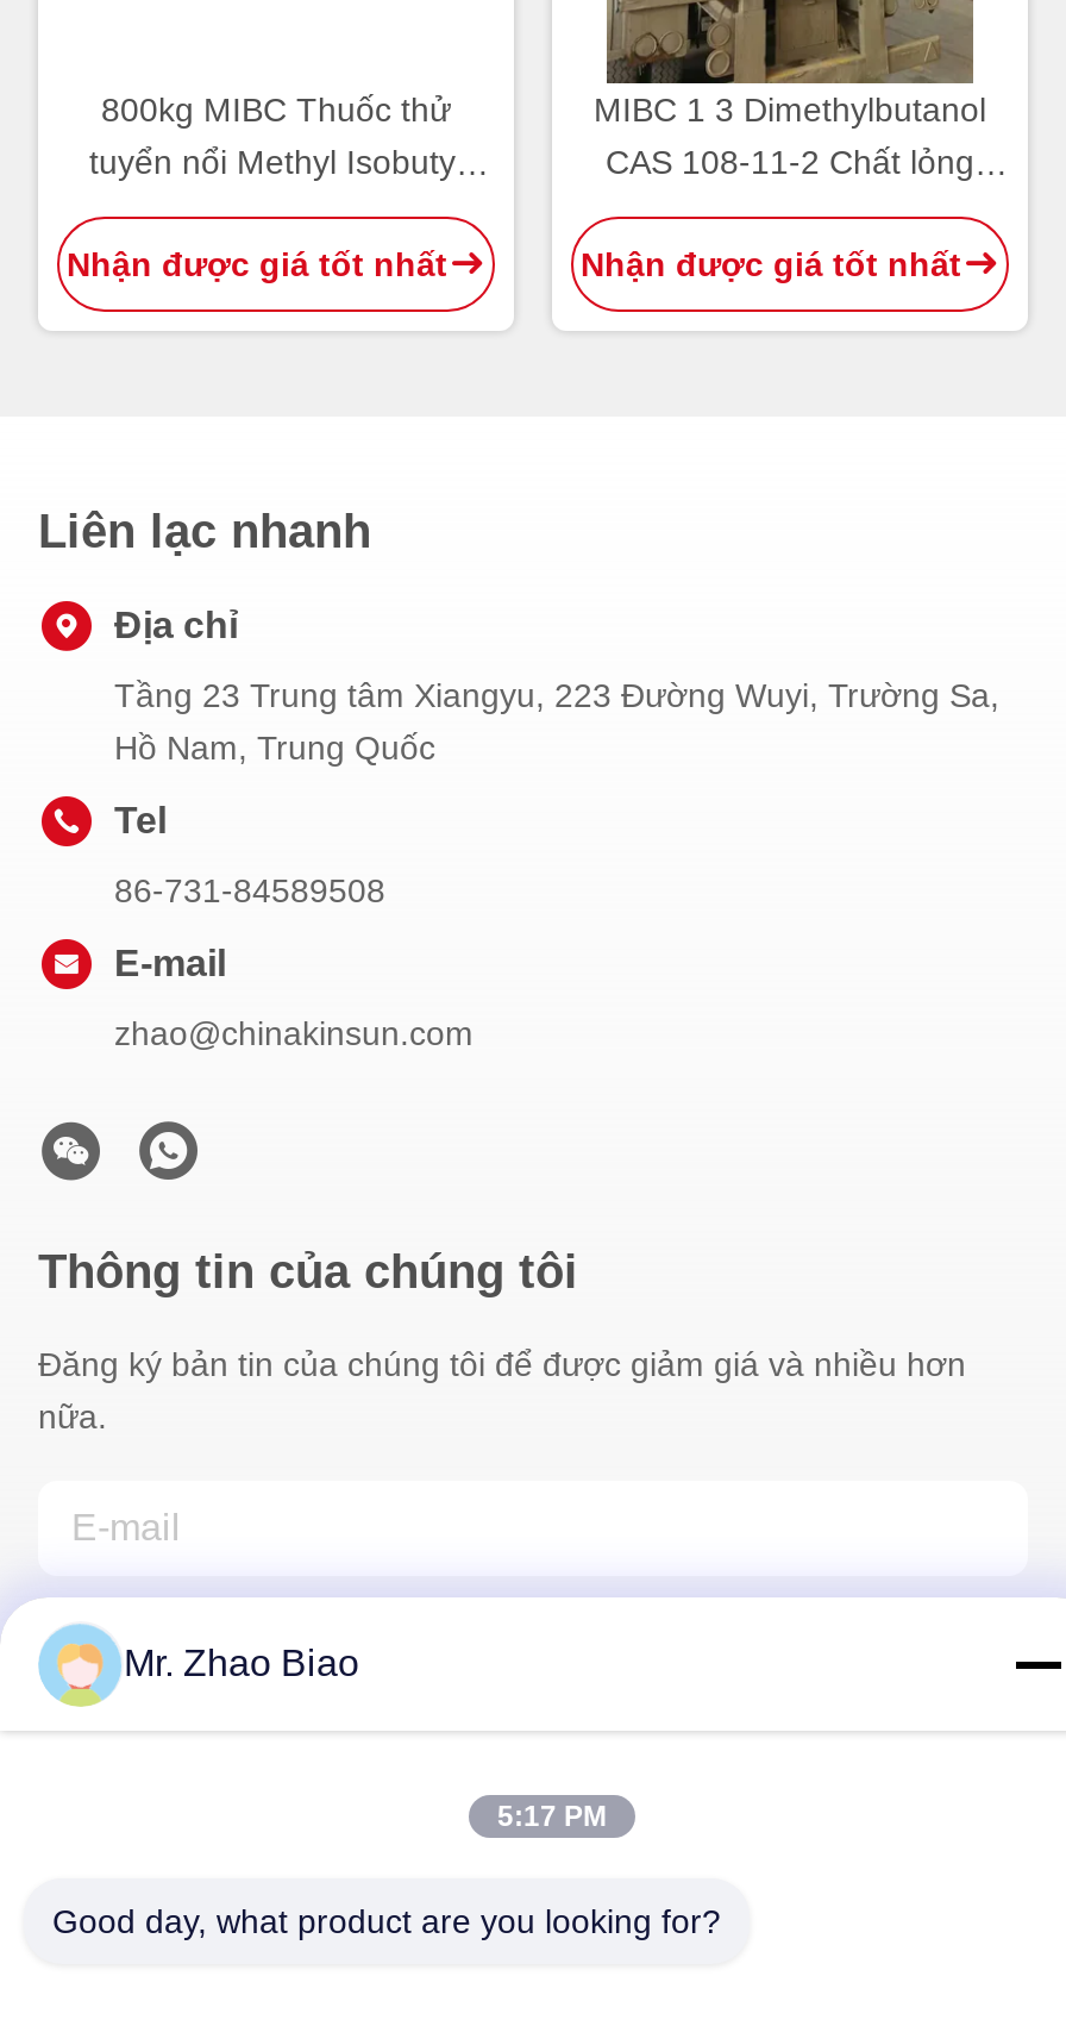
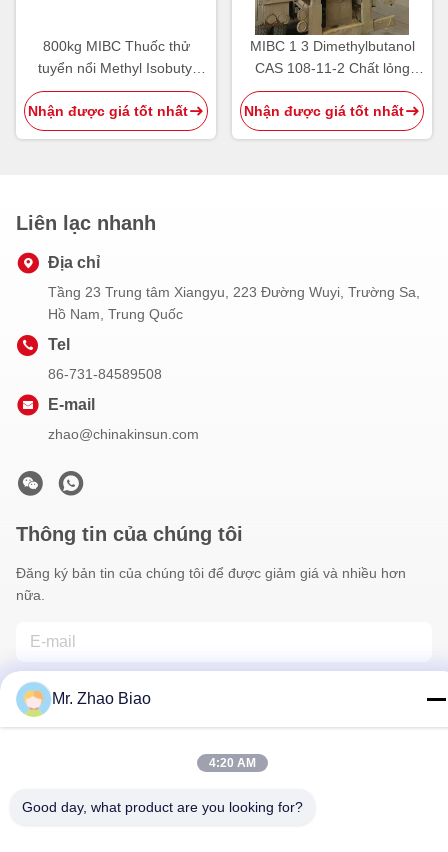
[497,1800,607,1833] 5:17 PM -> [208,756,255,770] 4:20 AM

